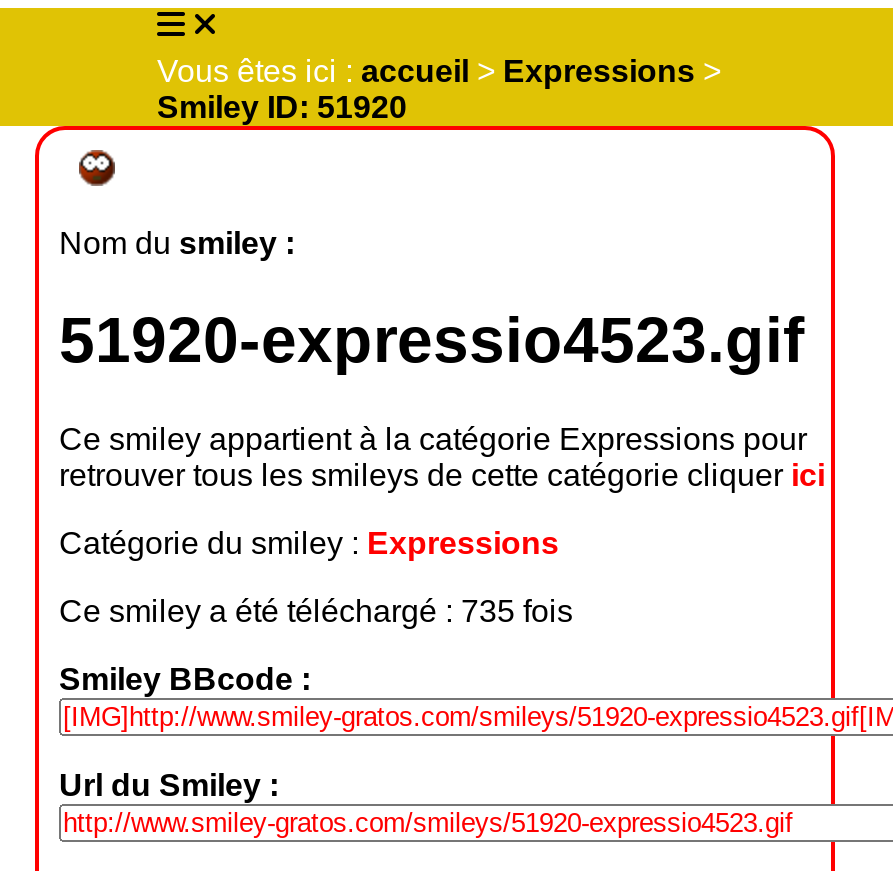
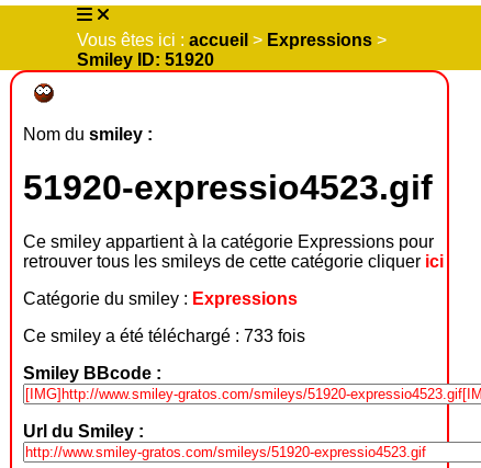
[59,594,573,628] Ce smiley a été téléchargé : 735 fois -> [23,327,305,345] Ce smiley a été téléchargé : 733 fois

